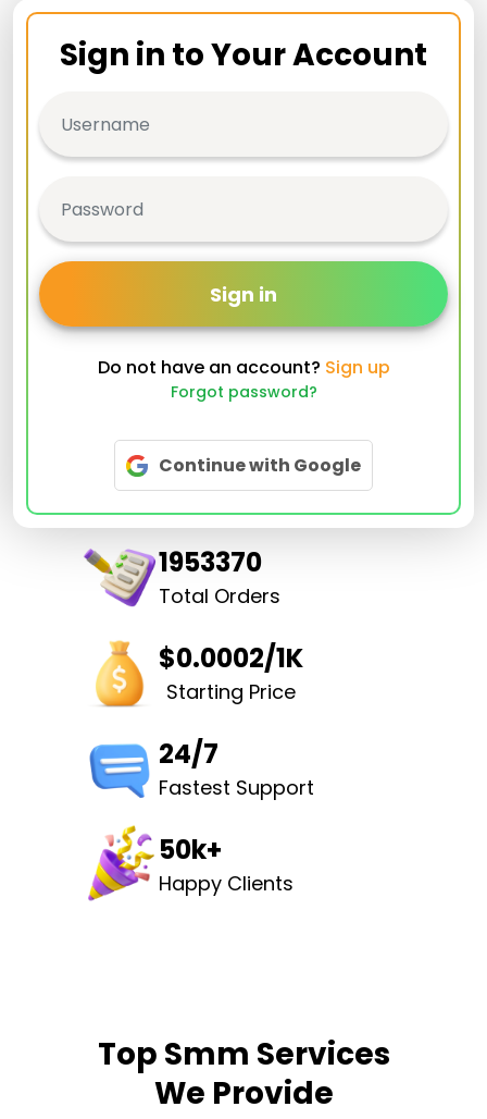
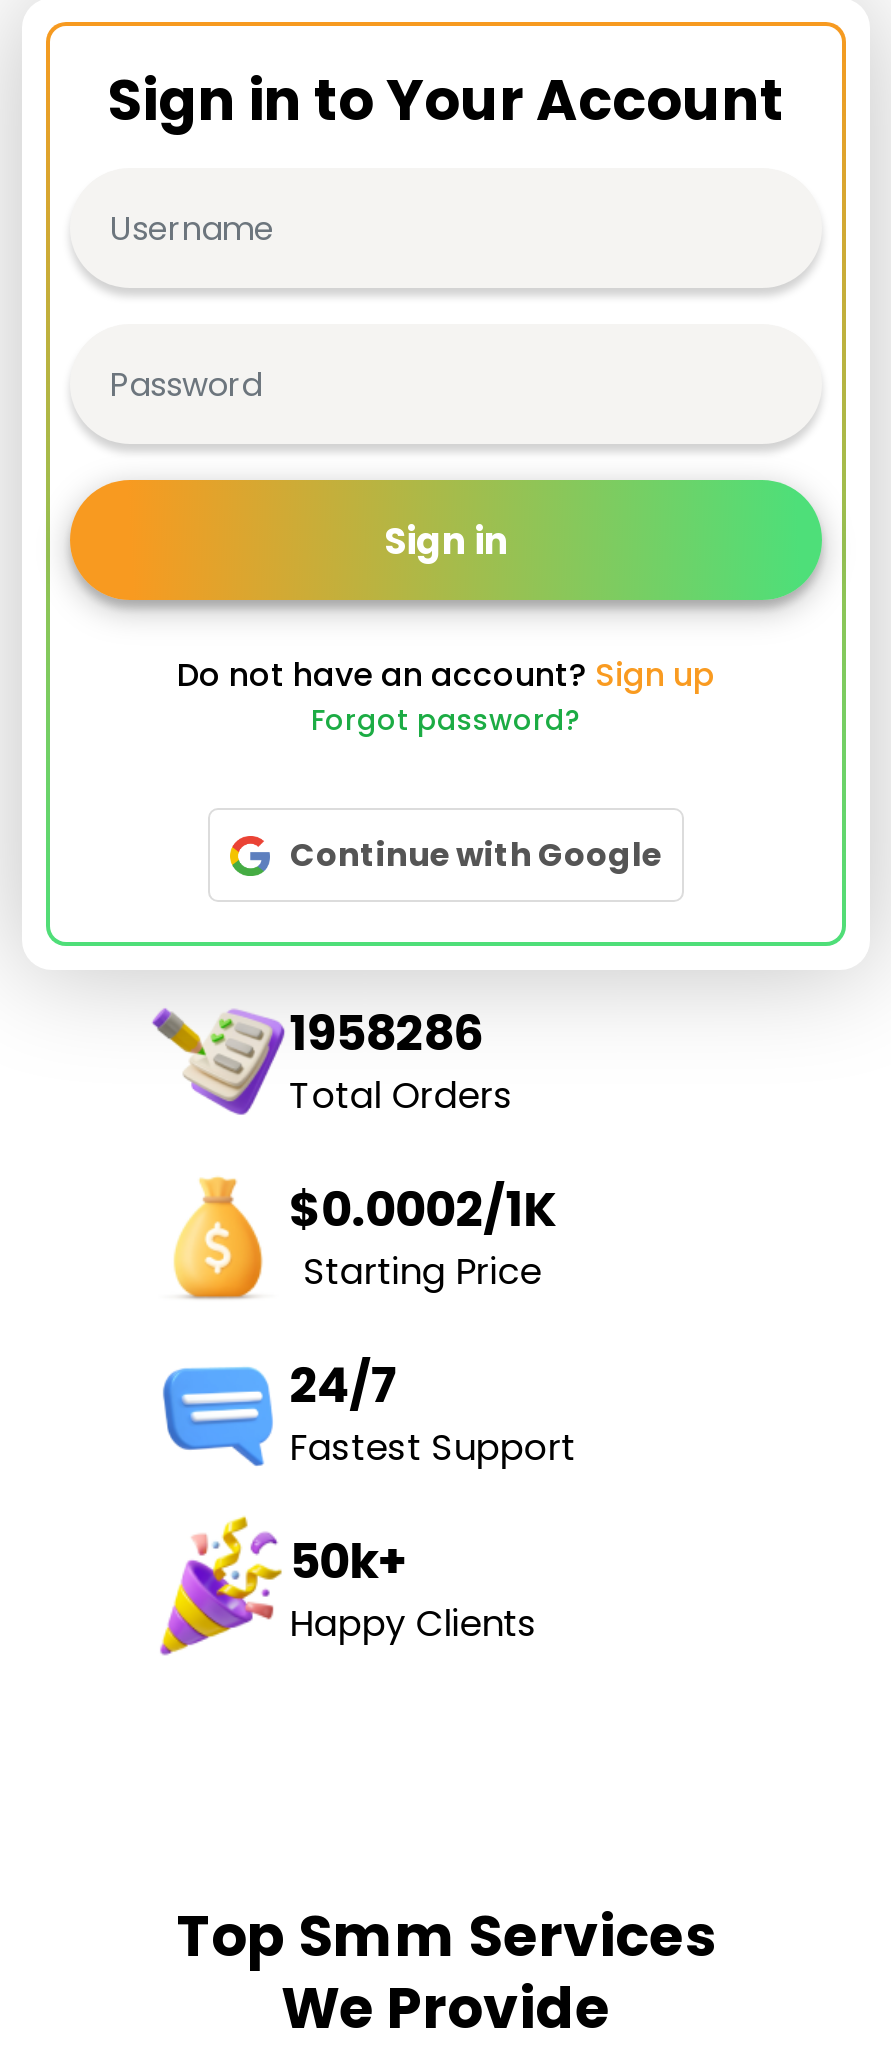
[158,544,262,580] 1953370 -> [289,1000,483,1066] 1958286

